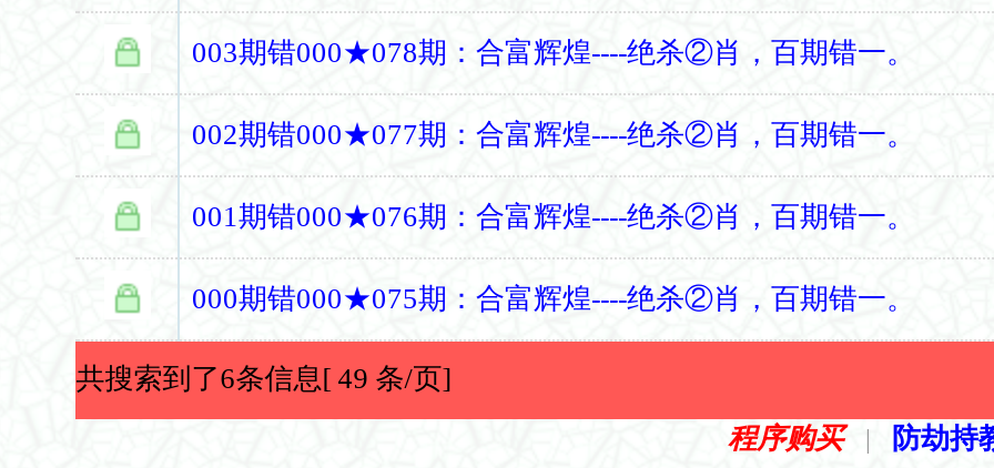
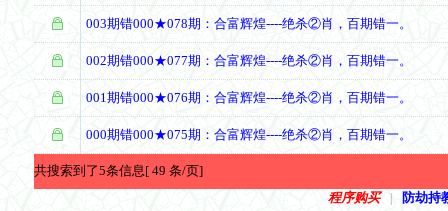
[76,362,451,395] 共搜索到了6条信息[ 49 条/页] -> [34,163,203,178] 共搜索到了5条信息[ 49 条/页]

